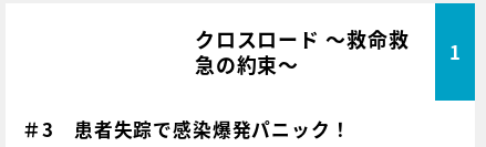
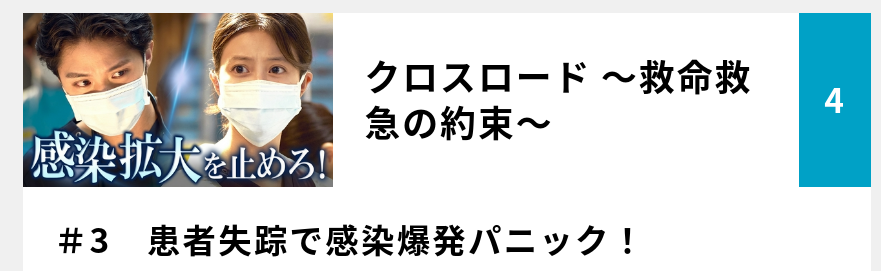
none -> [21,11,335,189] [image]
[195,24,461,65] クロスロード ～救命救 1 -> [365,49,846,123] クロスロード ～救命救 4

